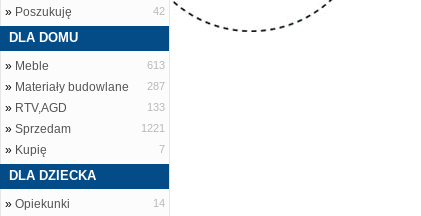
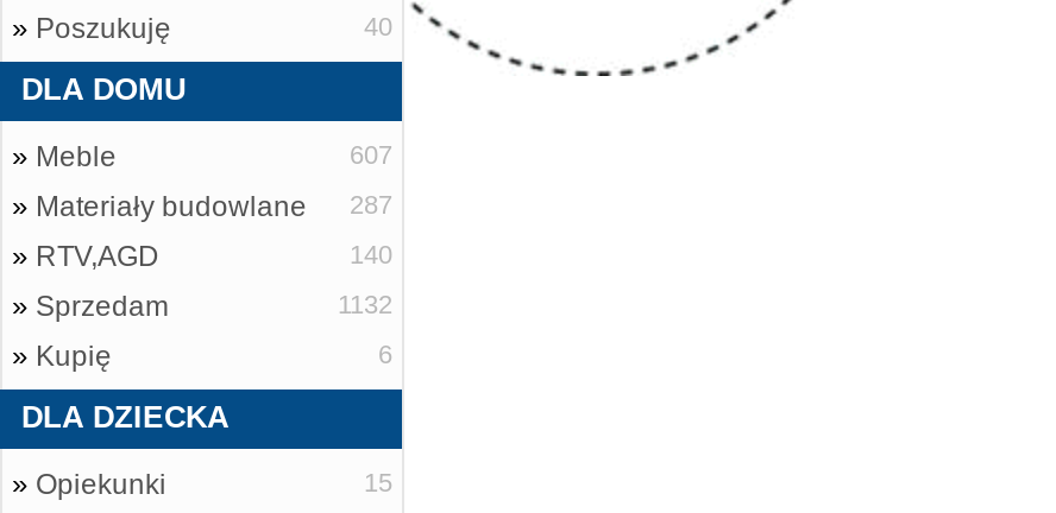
[153,5,165,17] 42 -> [364,12,392,40] 40
[147,59,165,71] 613 -> [350,140,392,169] 607
[147,101,165,113] 133 -> [350,240,392,268] 140
[141,122,165,134] 1221 -> [338,290,392,318] 1132
[159,143,165,155] 7 -> [378,340,392,368] 6
[153,197,165,209] 14 -> [364,468,392,496] 15

